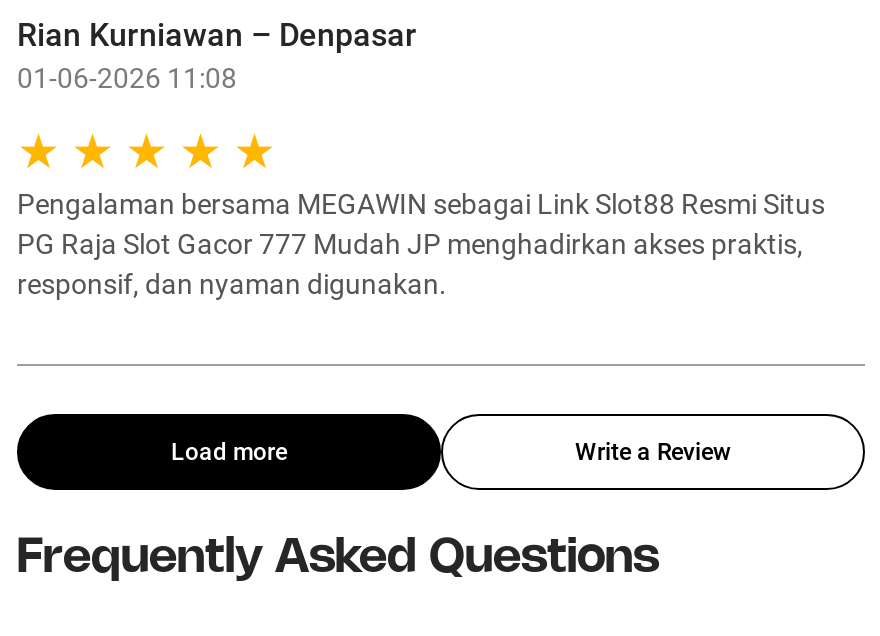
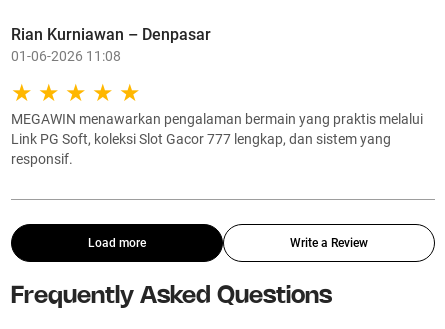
[17,188,825,300] Pengalaman bersama MEGAWIN sebagai Link Slot88 Resmi Situs | PG Raja Slot Gacor 777 Mudah JP menghadirkan akses praktis, | responsif, dan nyaman digunakan. -> [11,111,423,167] MEGAWIN menawarkan pengalaman bermain yang praktis melalui | Link PG Soft, koleksi Slot Gacor 777 lengkap, dan sistem yang | responsif.

